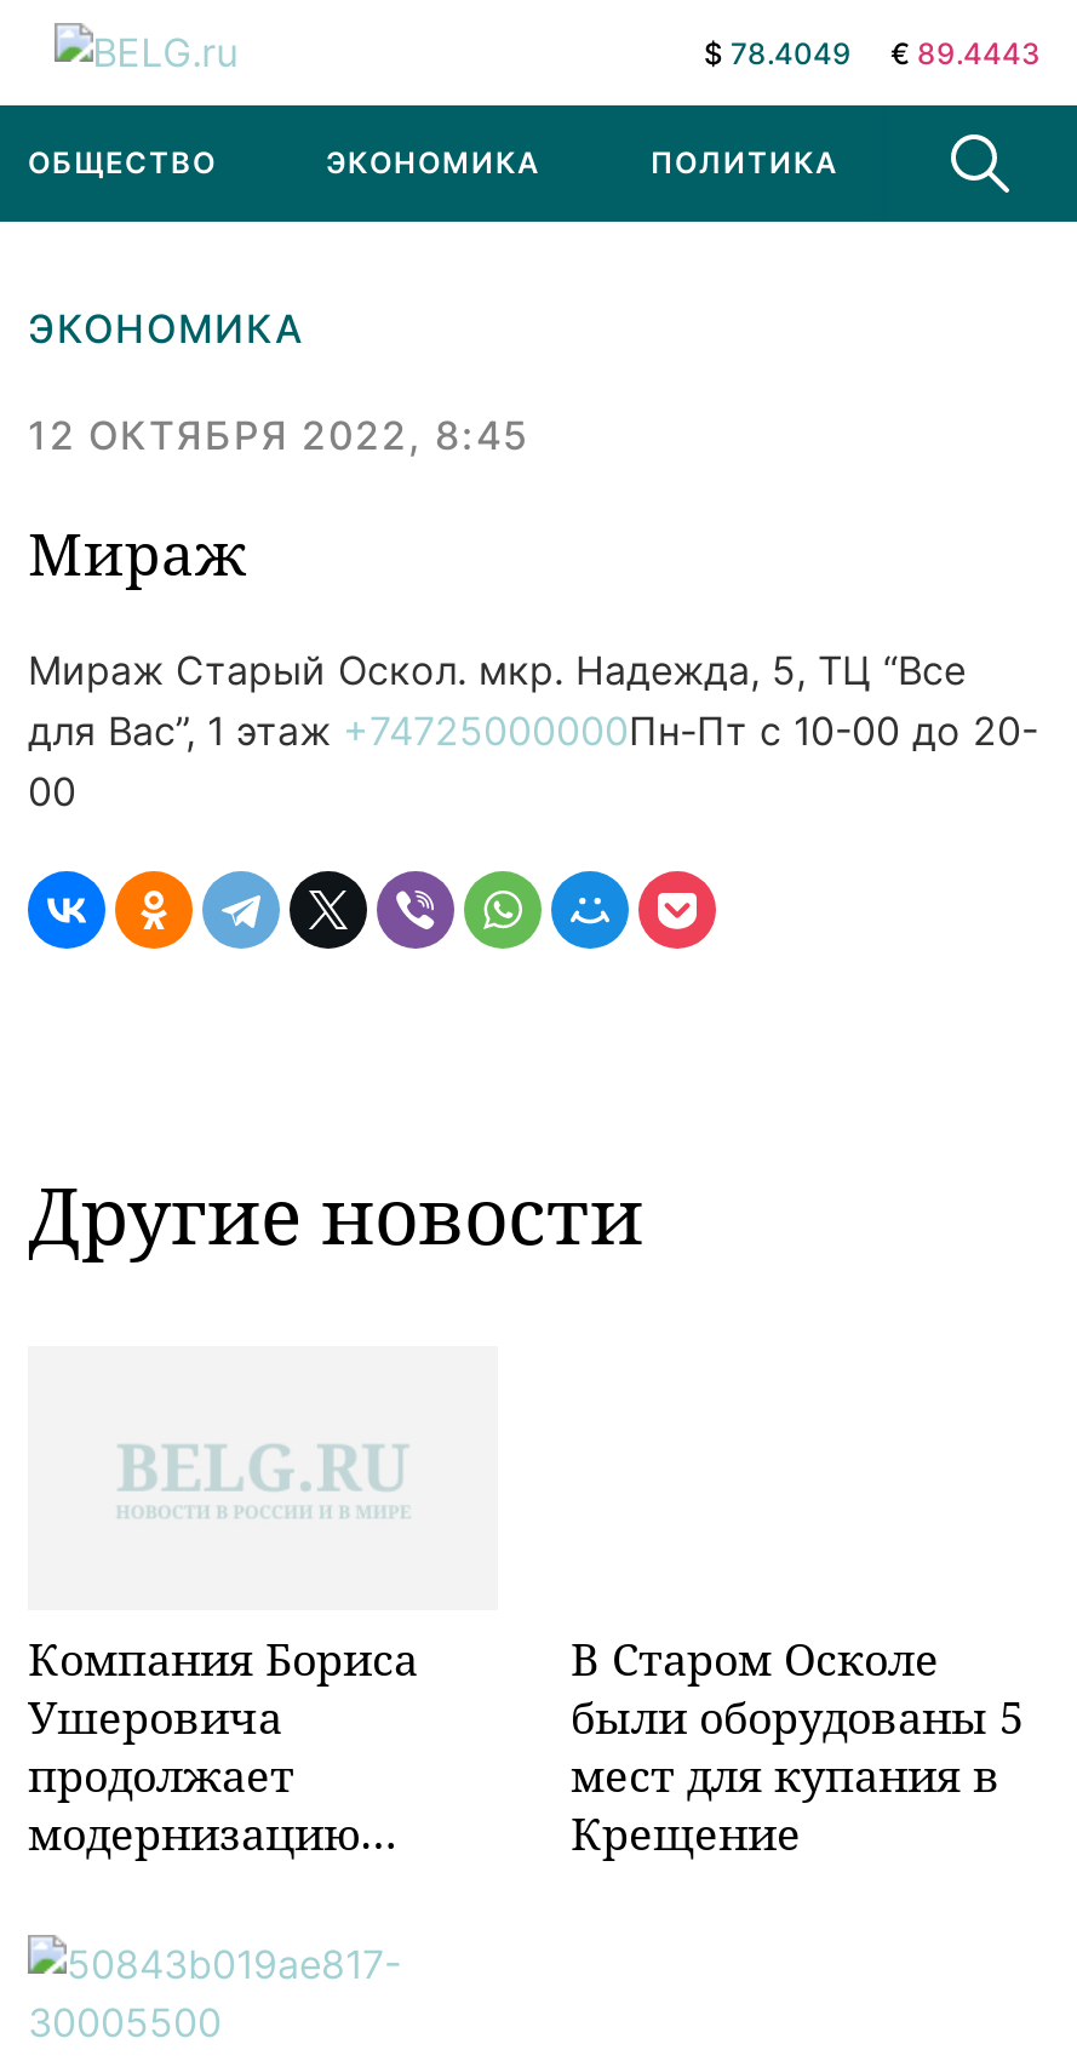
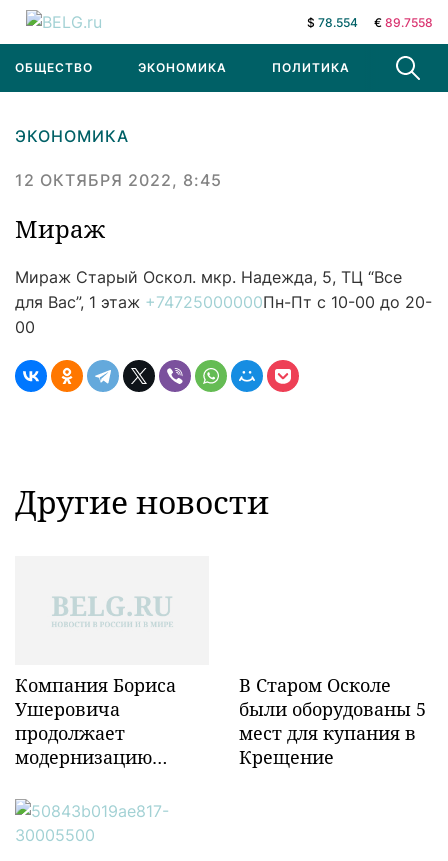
[704,34,852,70] $78.4049 -> [307,14,358,29] $78.554
[890,34,1041,70] €89.4443 -> [374,14,433,29] €89.7558

